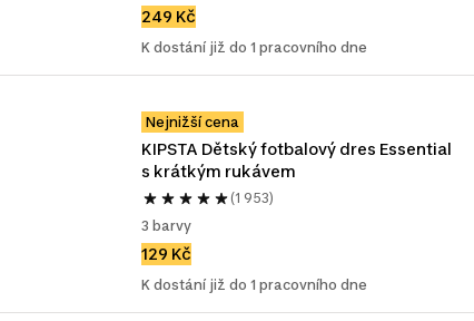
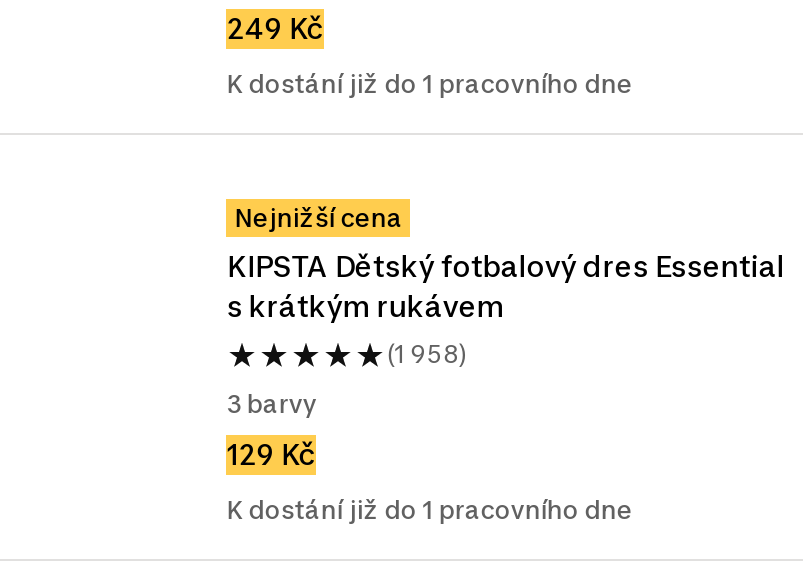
[231,189,274,206] (1 953) -> [387,339,467,369] (1 958)

